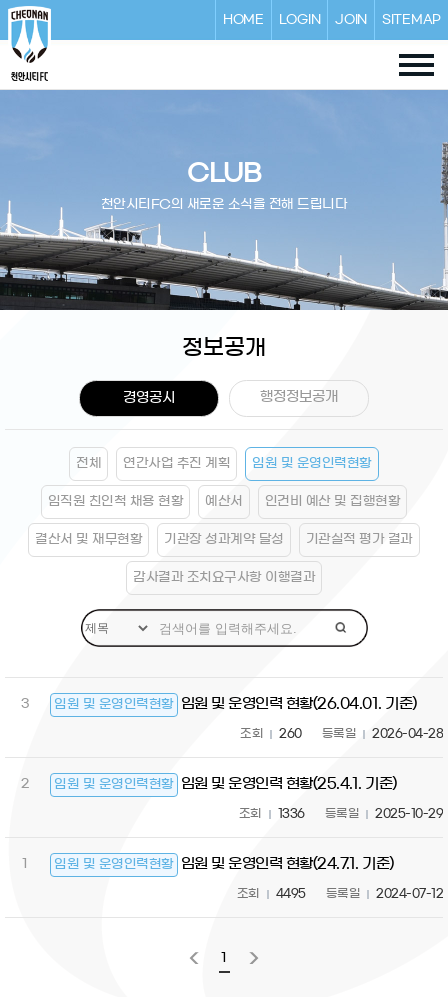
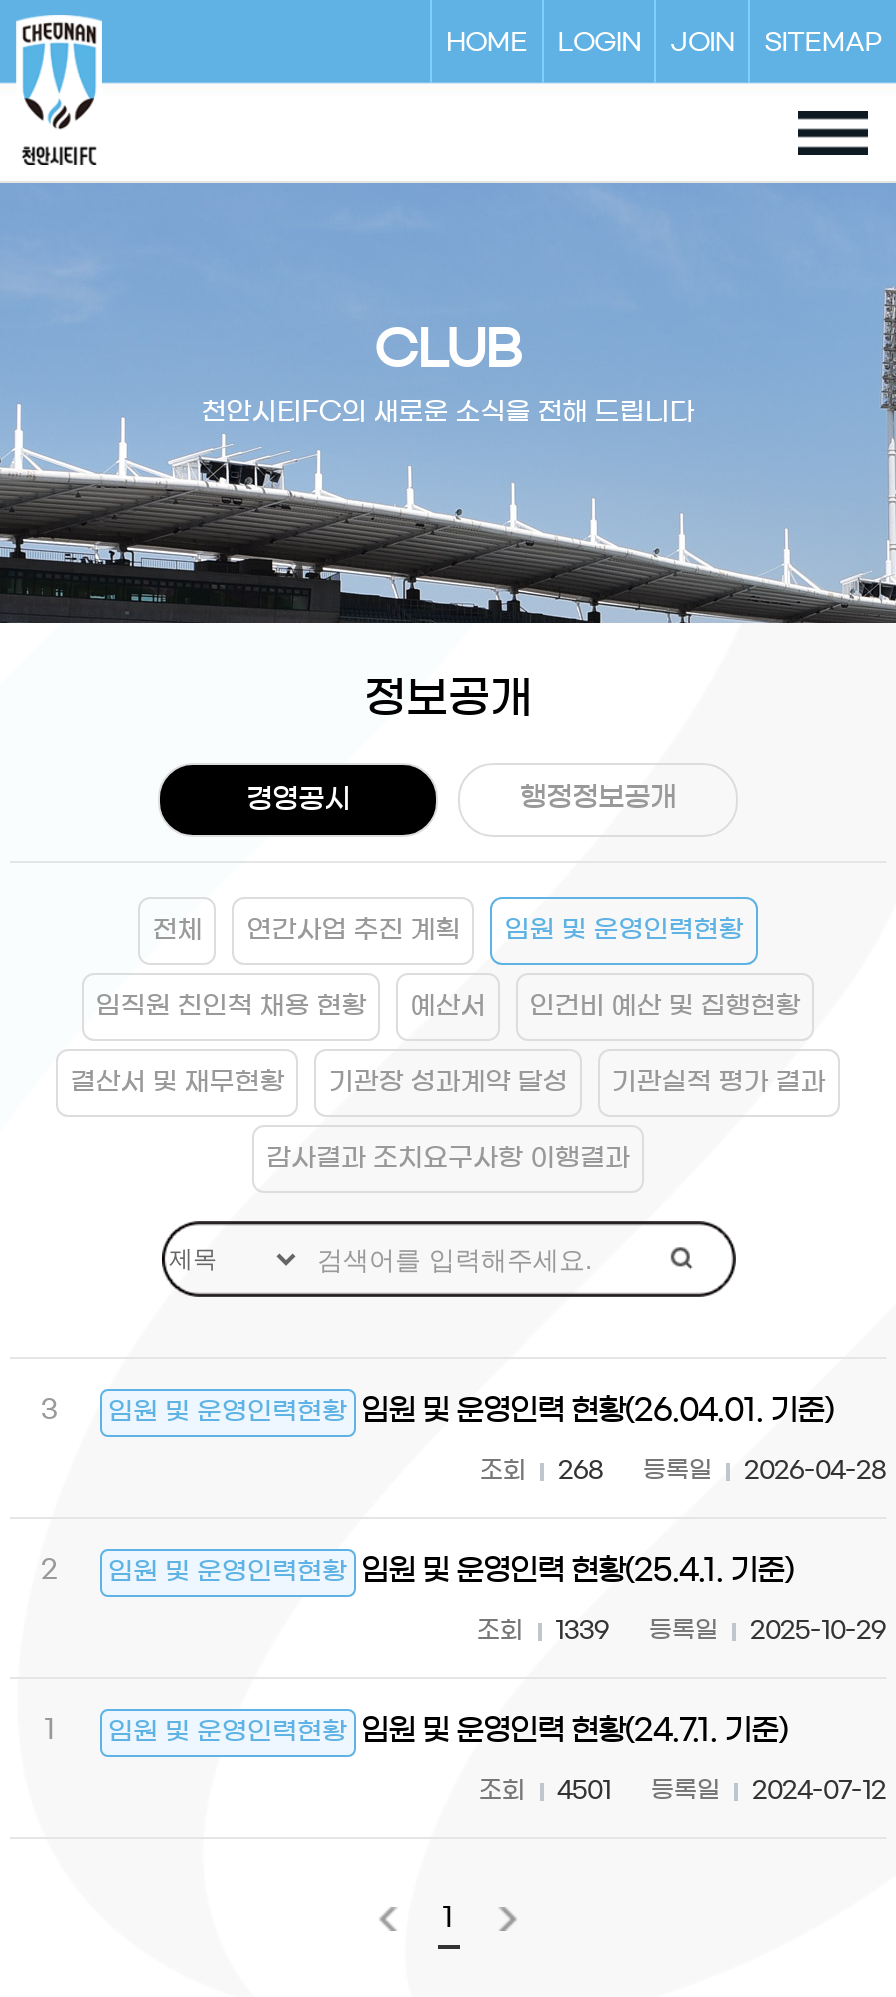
[240,727,443,739] 조회 260 등록일 2026-04-28 -> [480,1457,886,1481] 조회 268 등록일 2026-04-28
[238,807,443,819] 조회 1336 등록일 2025-10-29 -> [477,1617,886,1641] 조회 1339 등록일 2025-10-29
[236,887,443,899] 조회 4495 등록일 2024-07-12 -> [479,1777,886,1801] 조회 4501 등록일 2024-07-12

